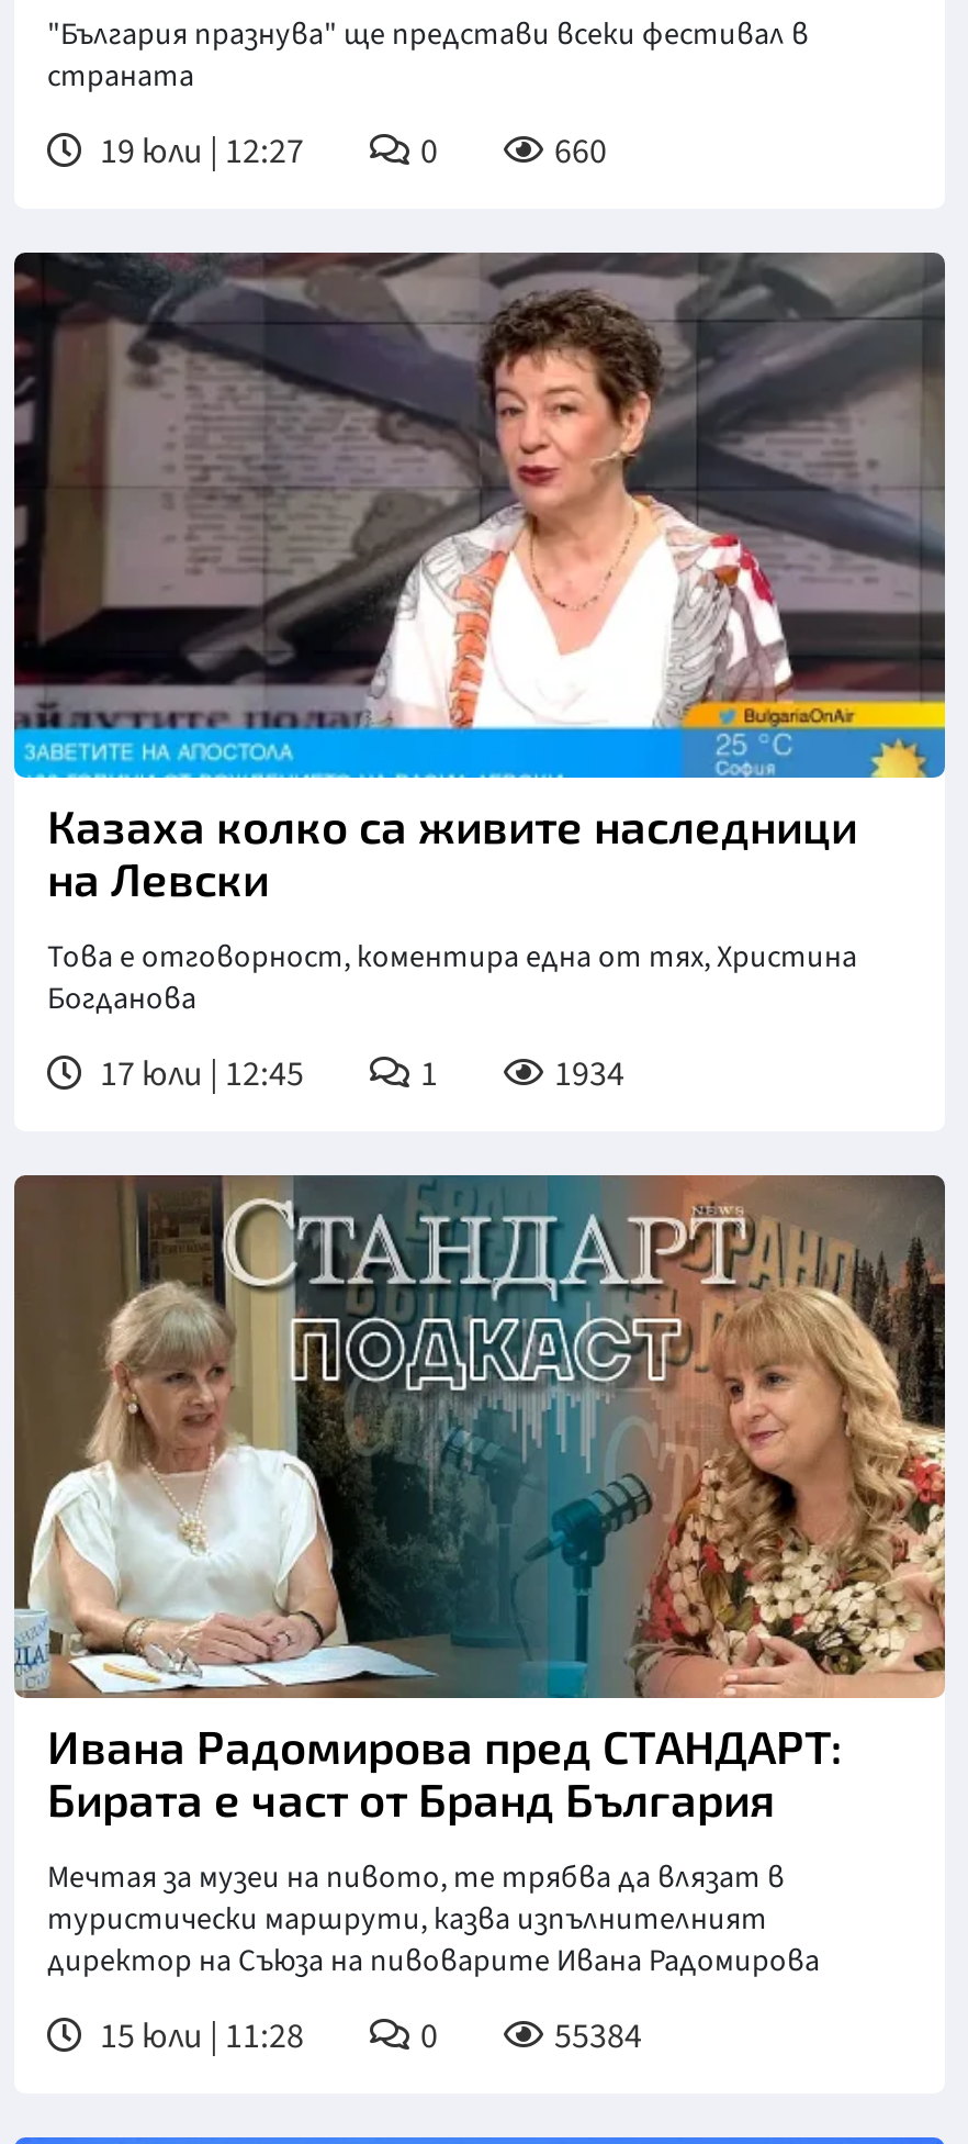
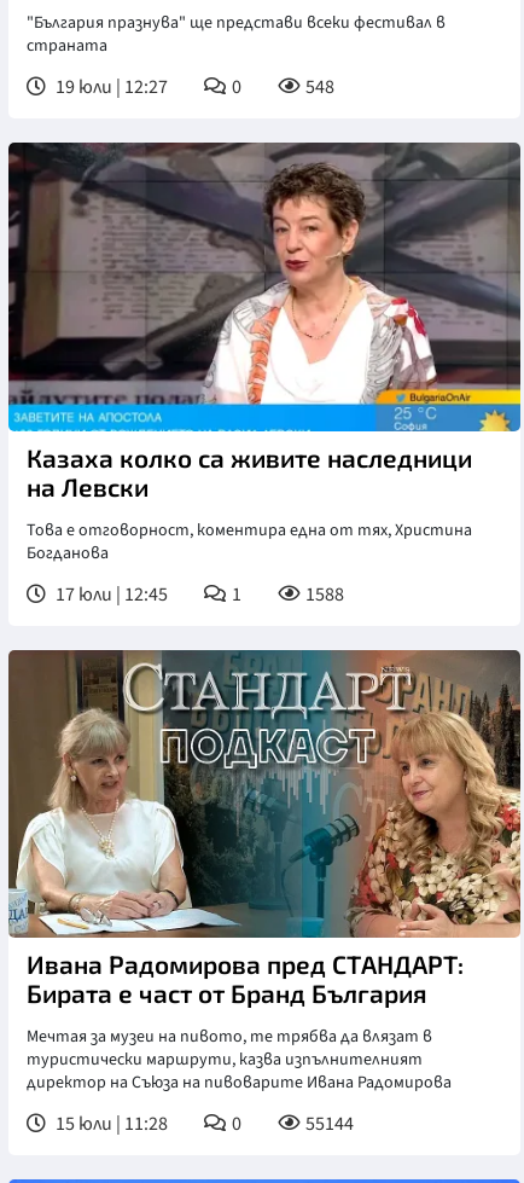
[554,128,607,176] 660 -> [305,74,334,101] 548
[554,1050,624,1098] 1934 -> [305,581,344,608] 1588
[554,2013,642,2061] 55384 -> [305,1111,354,1137] 55144

